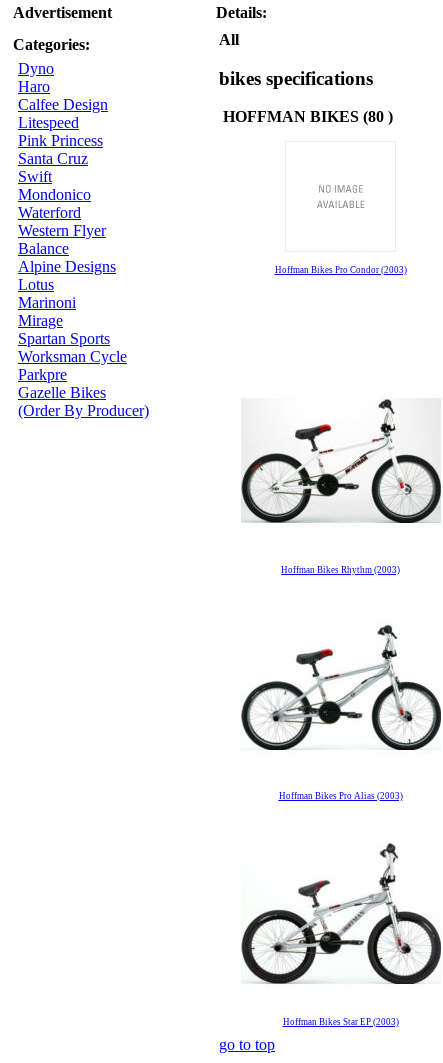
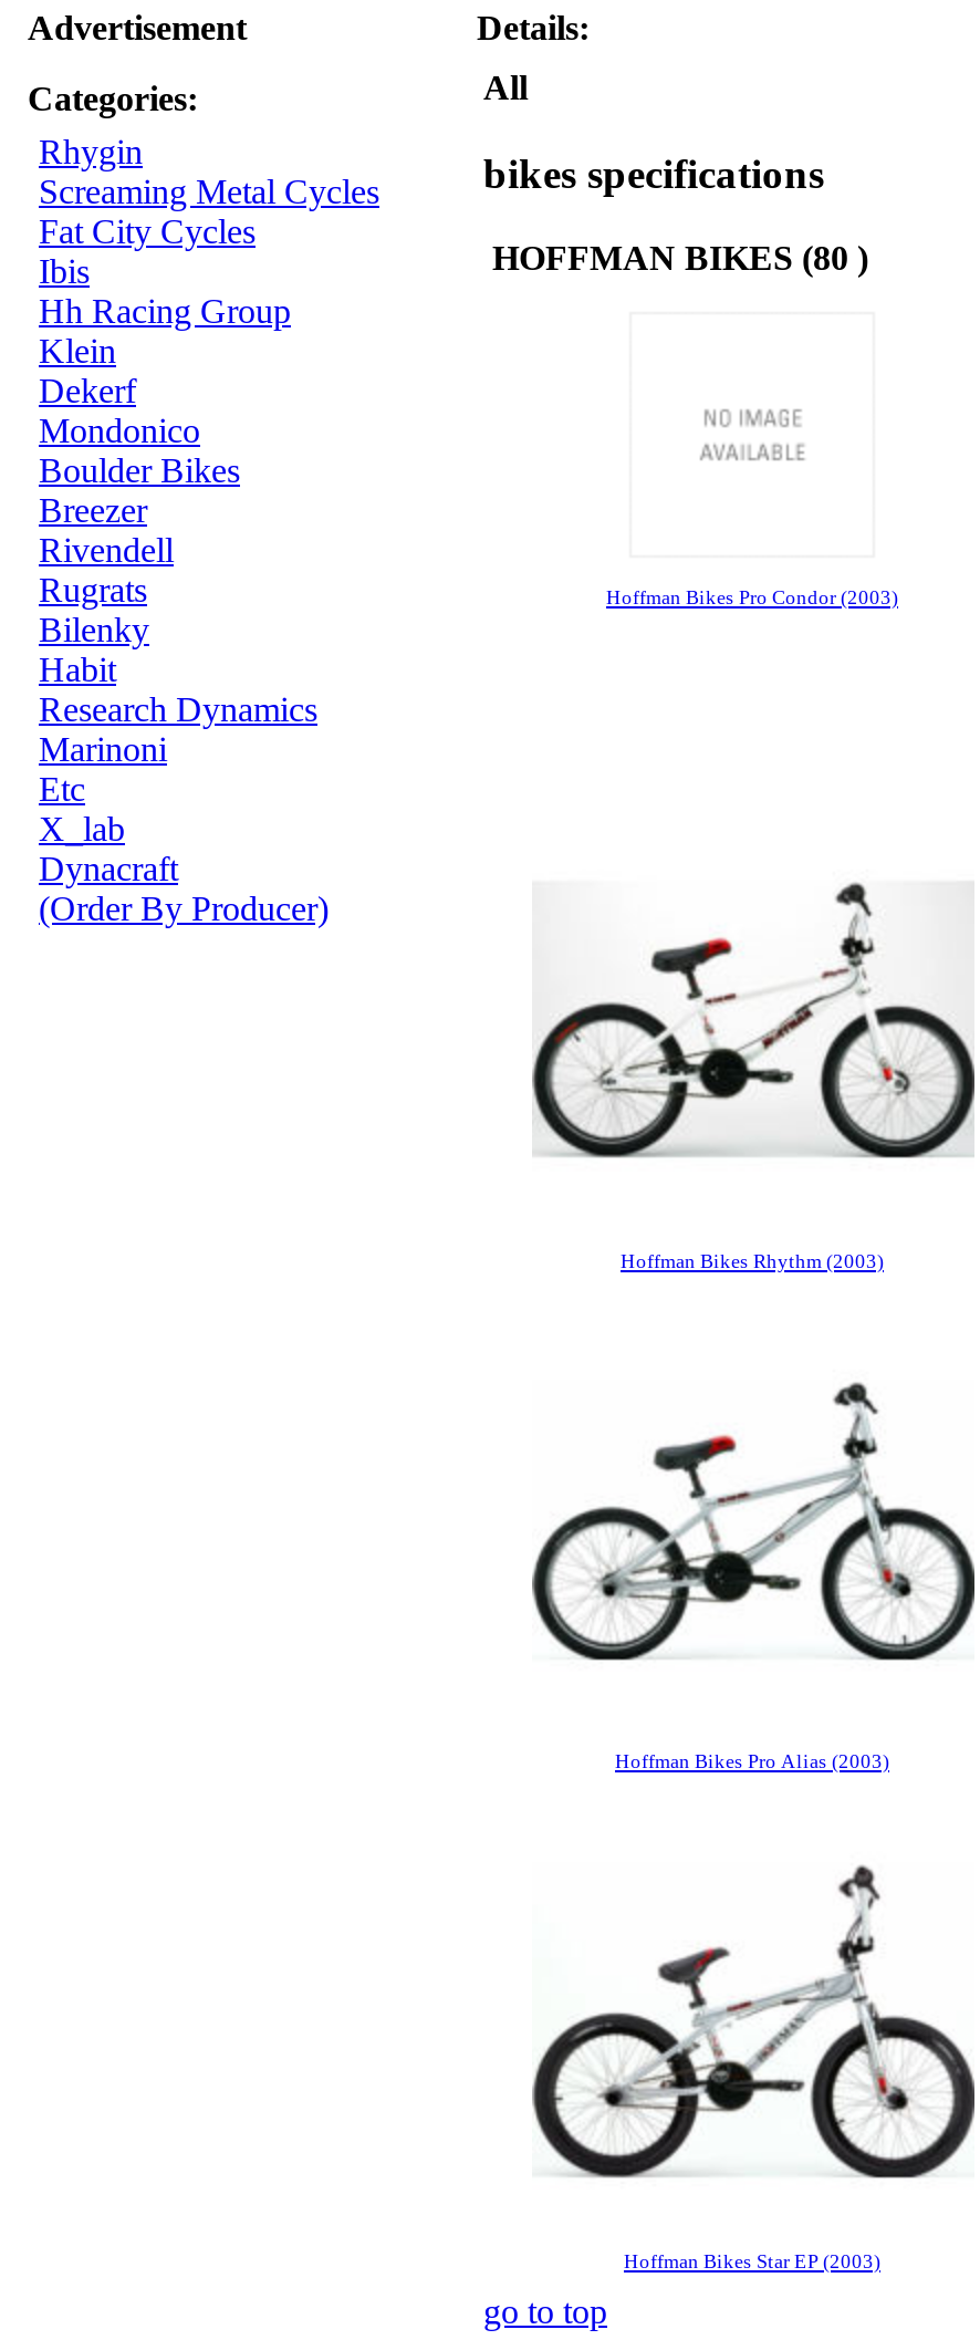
[18,60,108,185] Dyno | Haro | Calfee Design | Litespeed | Pink Princess | Santa Cruz | Swift -> [39,133,379,409] Rhygin | Screaming Metal Cycles | Fat City Cycles | Ibis | Hh Racing Group | Klein | Dekerf
[18,204,116,293] Waterford | Western Flyer | Balance | Alpine Designs | Lotus -> [39,451,317,728] Boulder Bikes | Breezer | Rivendell | Rugrats | Bilenky | Habit | Research Dynamics
moved [18,294,76,311] -> [39,730,167,768]: Marinoni
[18,312,127,401] Mirage | Spartan Sports | Worksman Cycle | Parkpre | Gazelle Bikes -> [39,770,178,887] Etc | X_lab | Dynacraft

